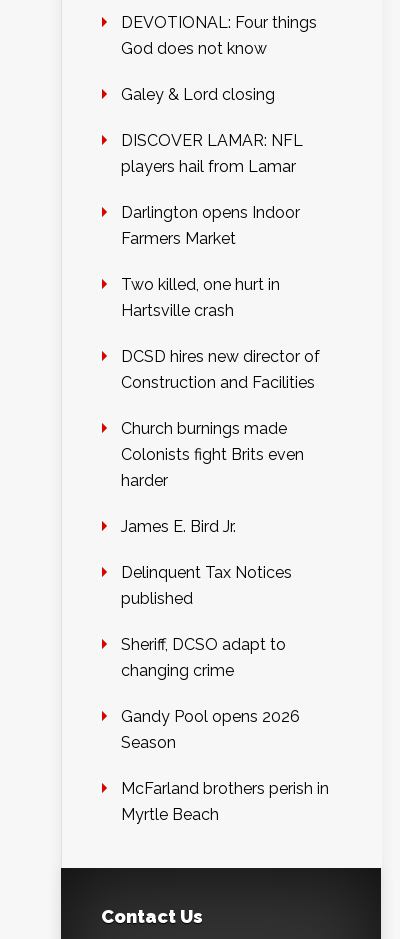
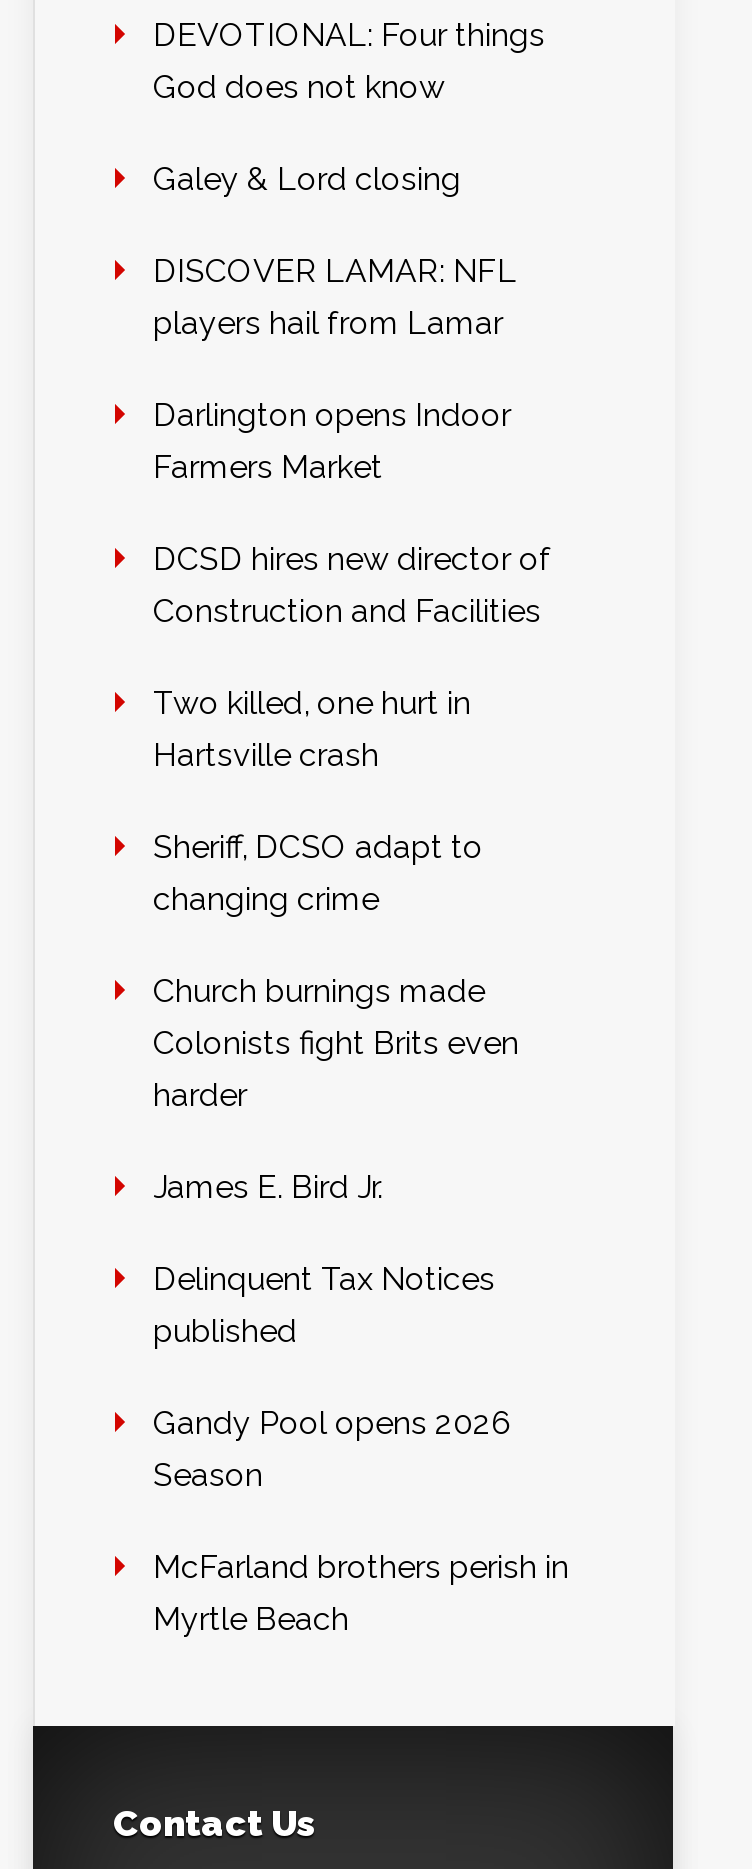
moved [121,275,280,320] -> [153,684,471,774]: Two killed, one hurt in | Hartsville crash
moved [121,347,320,392] -> [153,540,551,630]: DCSD hires new director of | Construction and Facilities
moved [121,419,304,608] -> [153,972,519,1350]: Church burnings made | Colonists fight Brits even | harder | James E. Bird Jr. | Delinquent Tax Notices | published
moved [121,635,286,680] -> [153,828,483,918]: Sheriff, DCSO adapt to | changing crime

